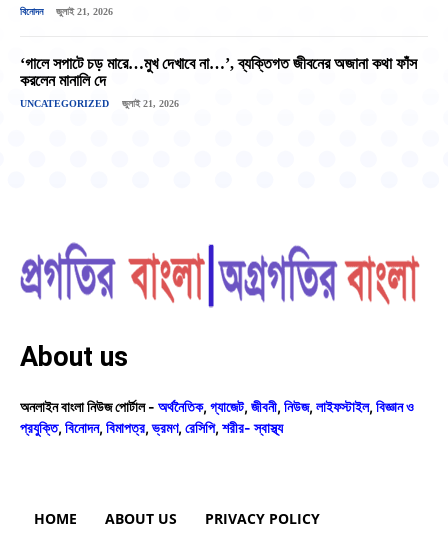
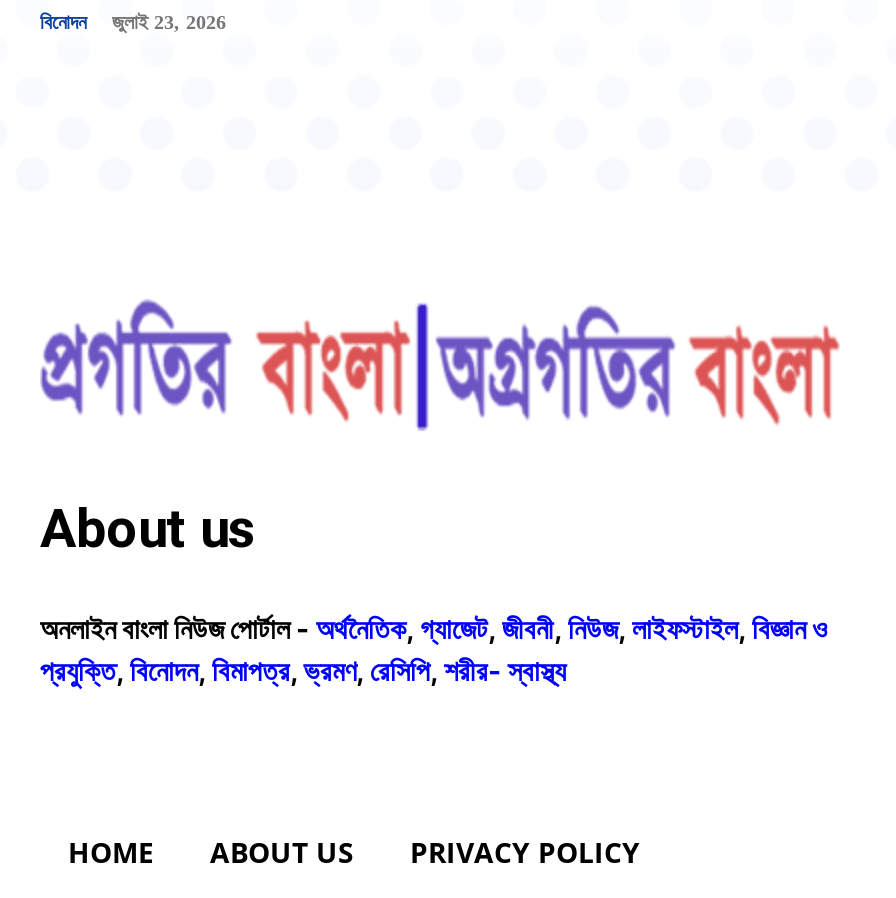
[20,6,417,109] জুলাই 21, 2026 | ‘গালে সপাটে চড় মারে…মুখ দেখাবে না…’, ব্যক্তিগত জীবনের অজানা কথা ফাঁস | করলেন মানালি দে | UNCATEGORIZED | জুলাই 21, 2026 -> [112,12,226,34] জুলাই 23, 2026

